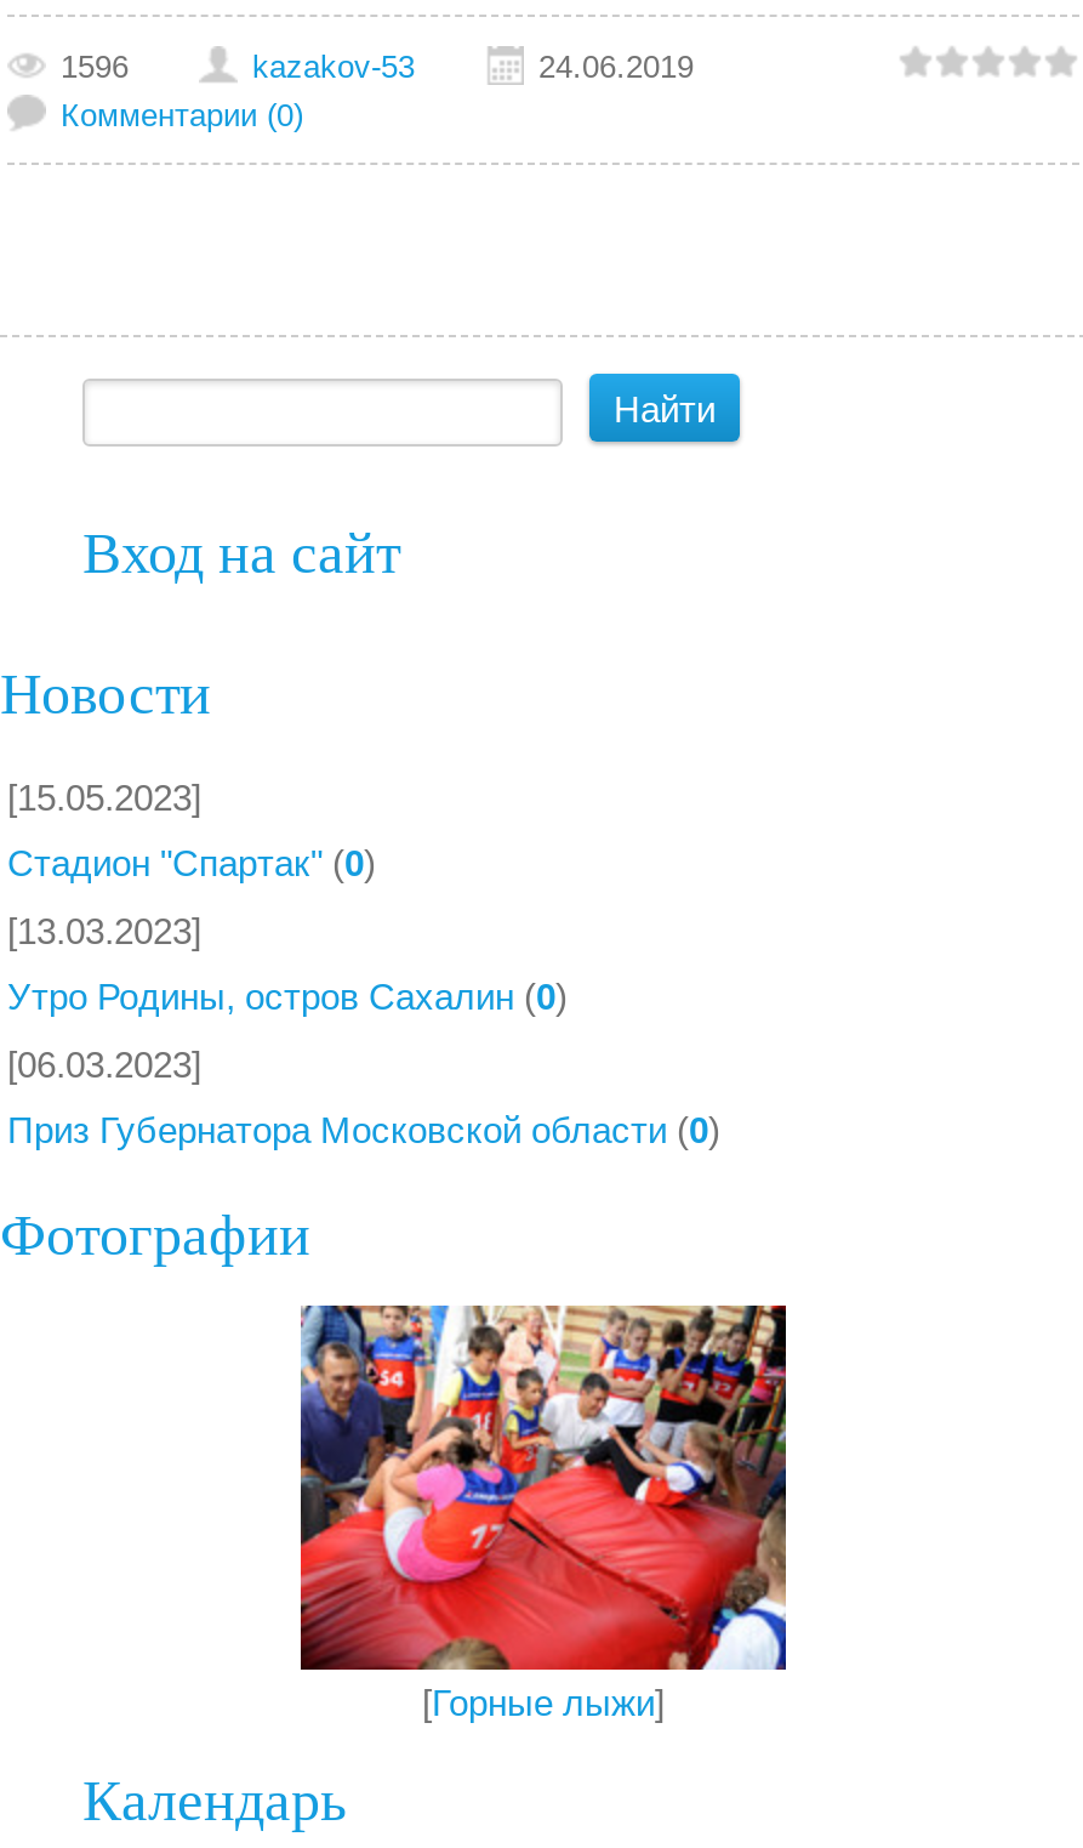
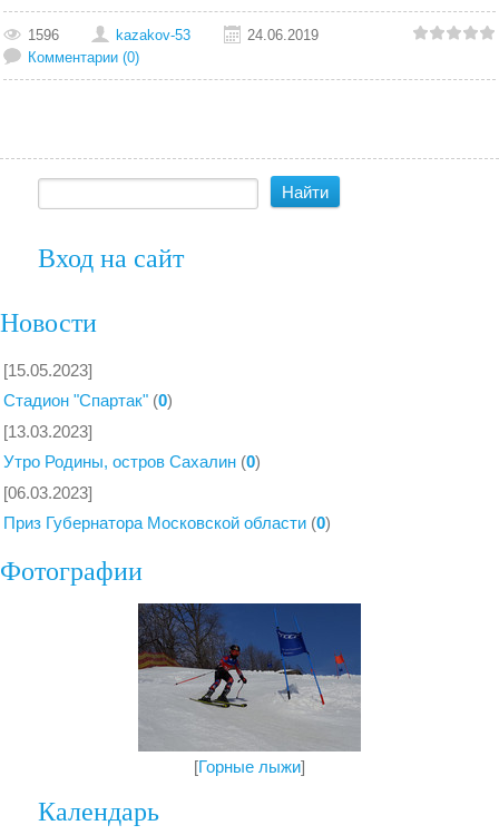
[298,1303,788,1672] [image] -> [137,602,362,751] [image]

